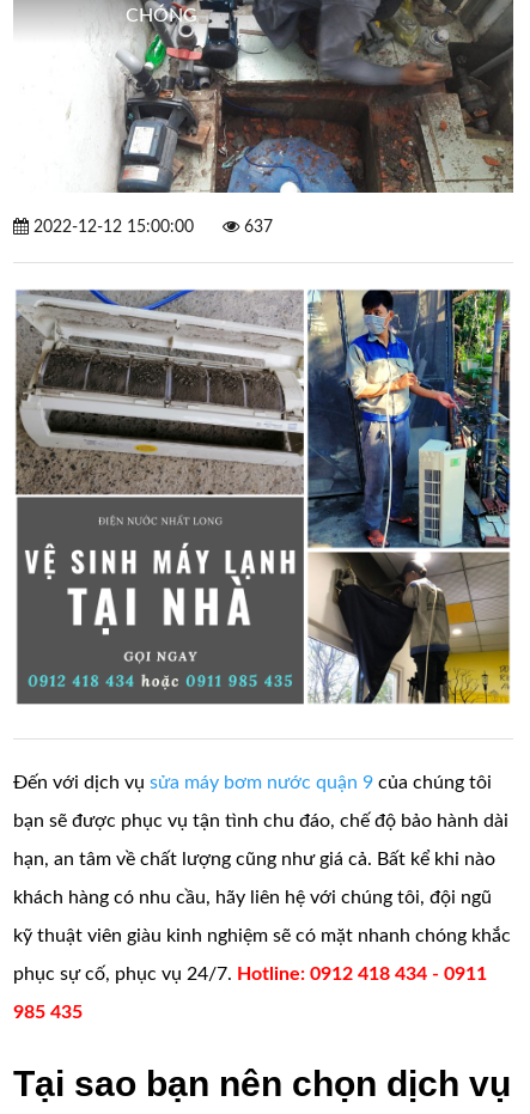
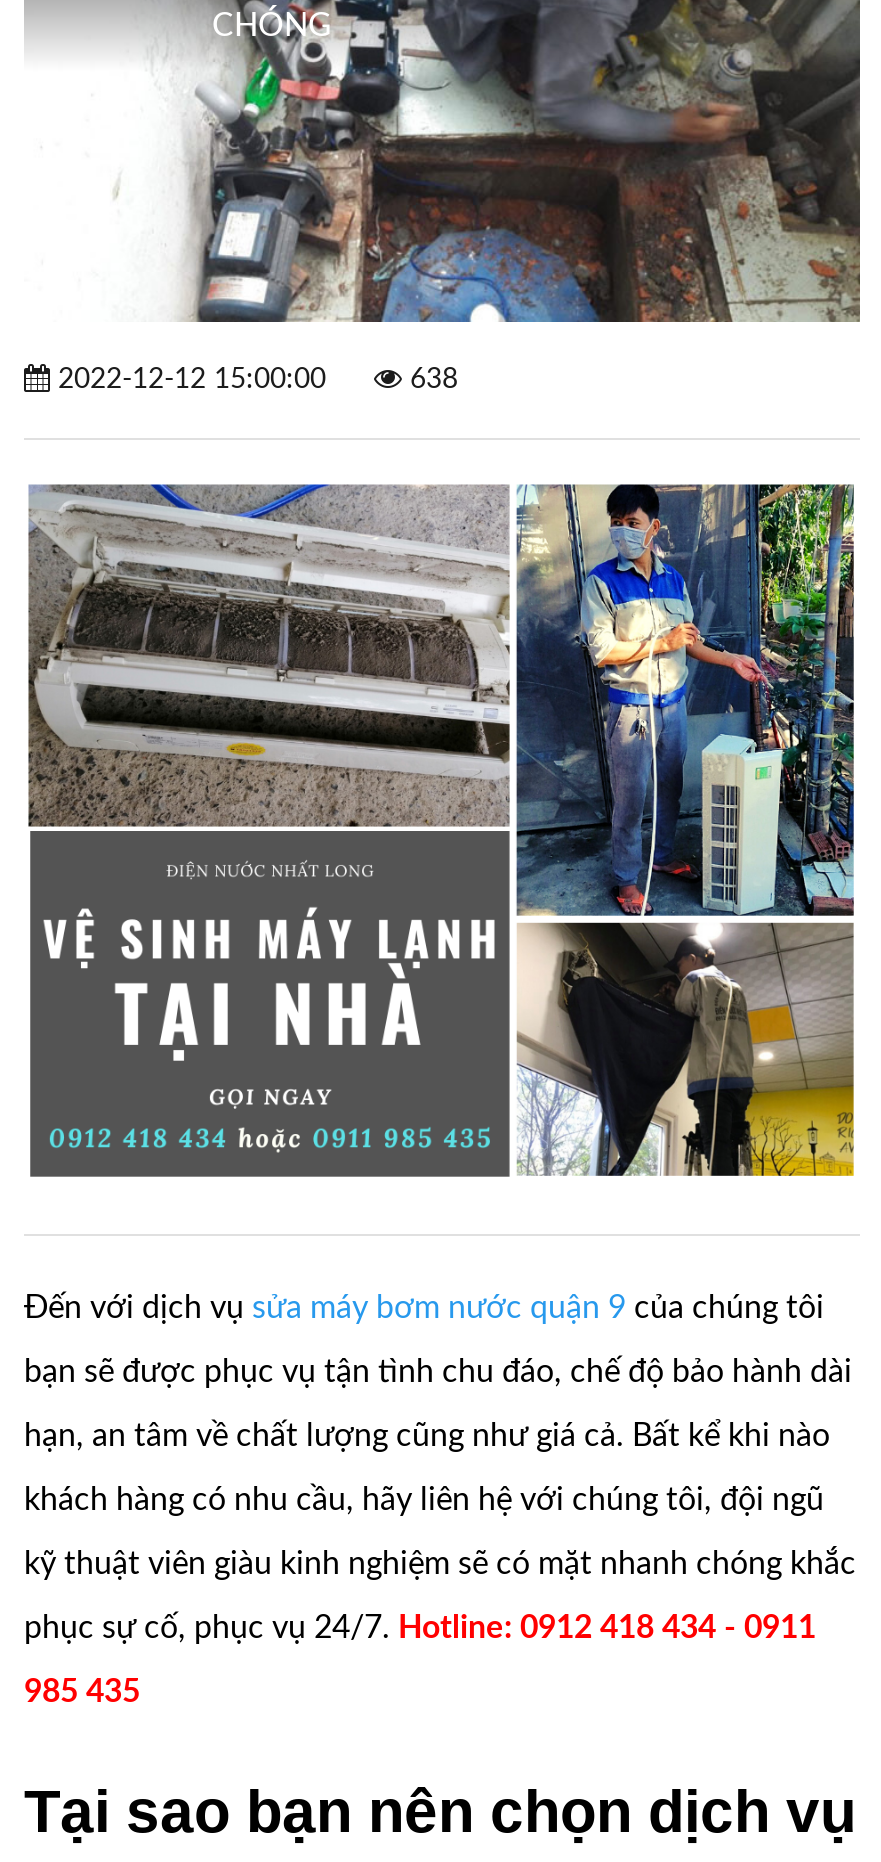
[239,219,273,236] 637 -> [402,367,458,395] 638

